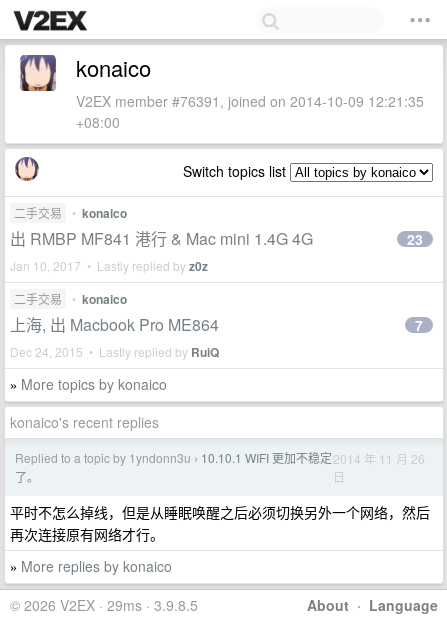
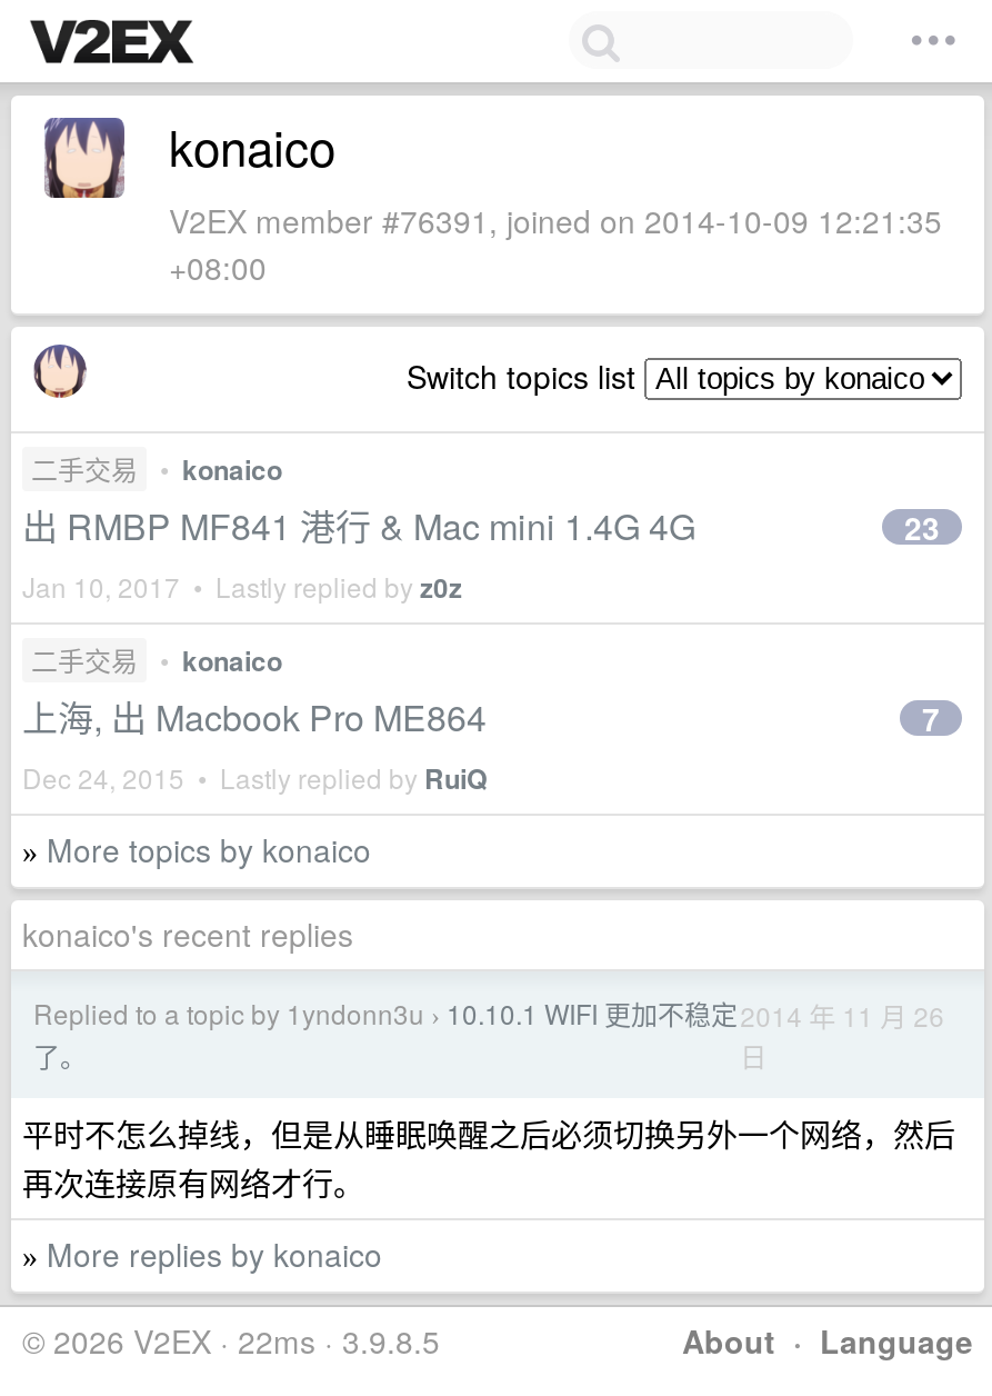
[10,595,198,615] © 2026 V2EX · 29ms · 3.9.8.5 -> [22,1318,440,1363] © 2026 V2EX · 22ms · 3.9.8.5

